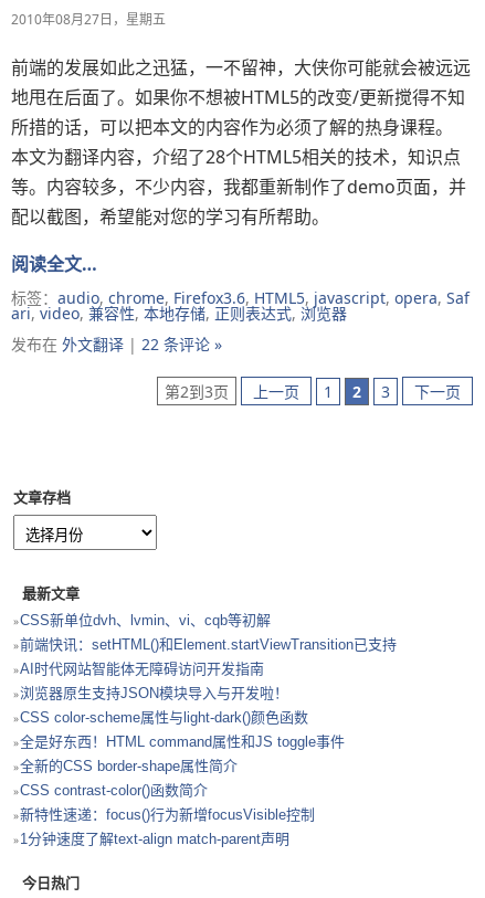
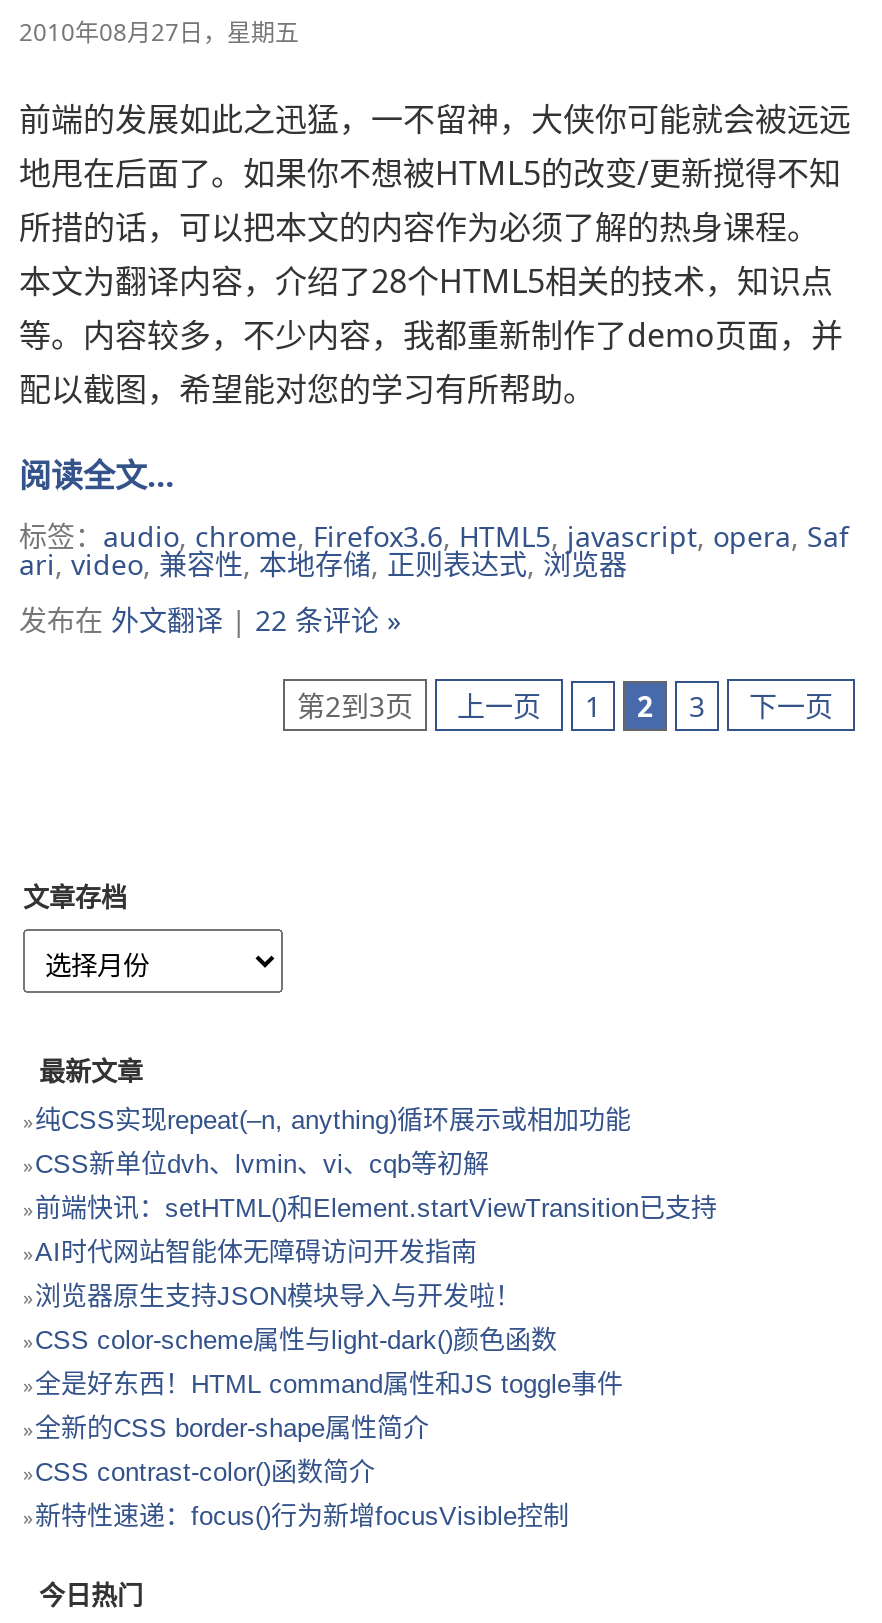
none -> [35,1106,631,1136] 纯CSS实现repeat(–n, anything)循环展示或相加功能
moved [20,612,397,823] -> [35,1150,717,1532]: CSS新单位dvh、lvmin、vi、cqb等初解 | 前端快讯：setHTML()和Element.startViewTransition已支持 | AI时代网站智能体无障碍访问开发指南 | ... | CSS contrast-color()函数简介 | 新特性速递：focus()行为新增focusVisible控制
[20,831,289,848] 1分钟速度了解text-align match-parent声明 -> none

